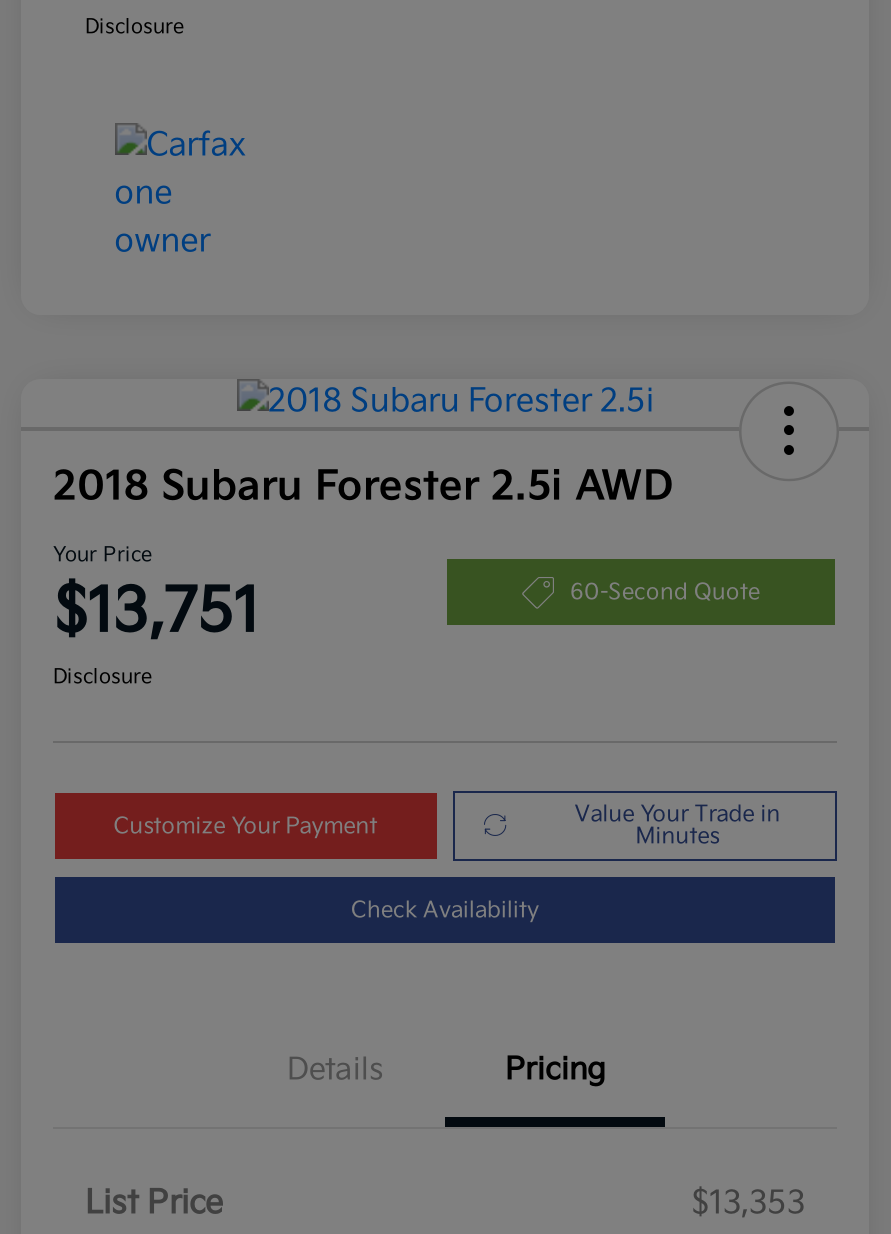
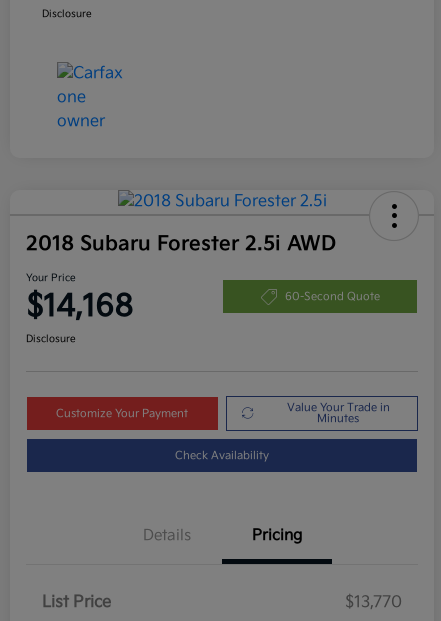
[53,577,259,649] $13,751 -> [26,289,133,325] $14,168
[691,1185,805,1223] $13,353 -> [345,593,402,612] $13,770

